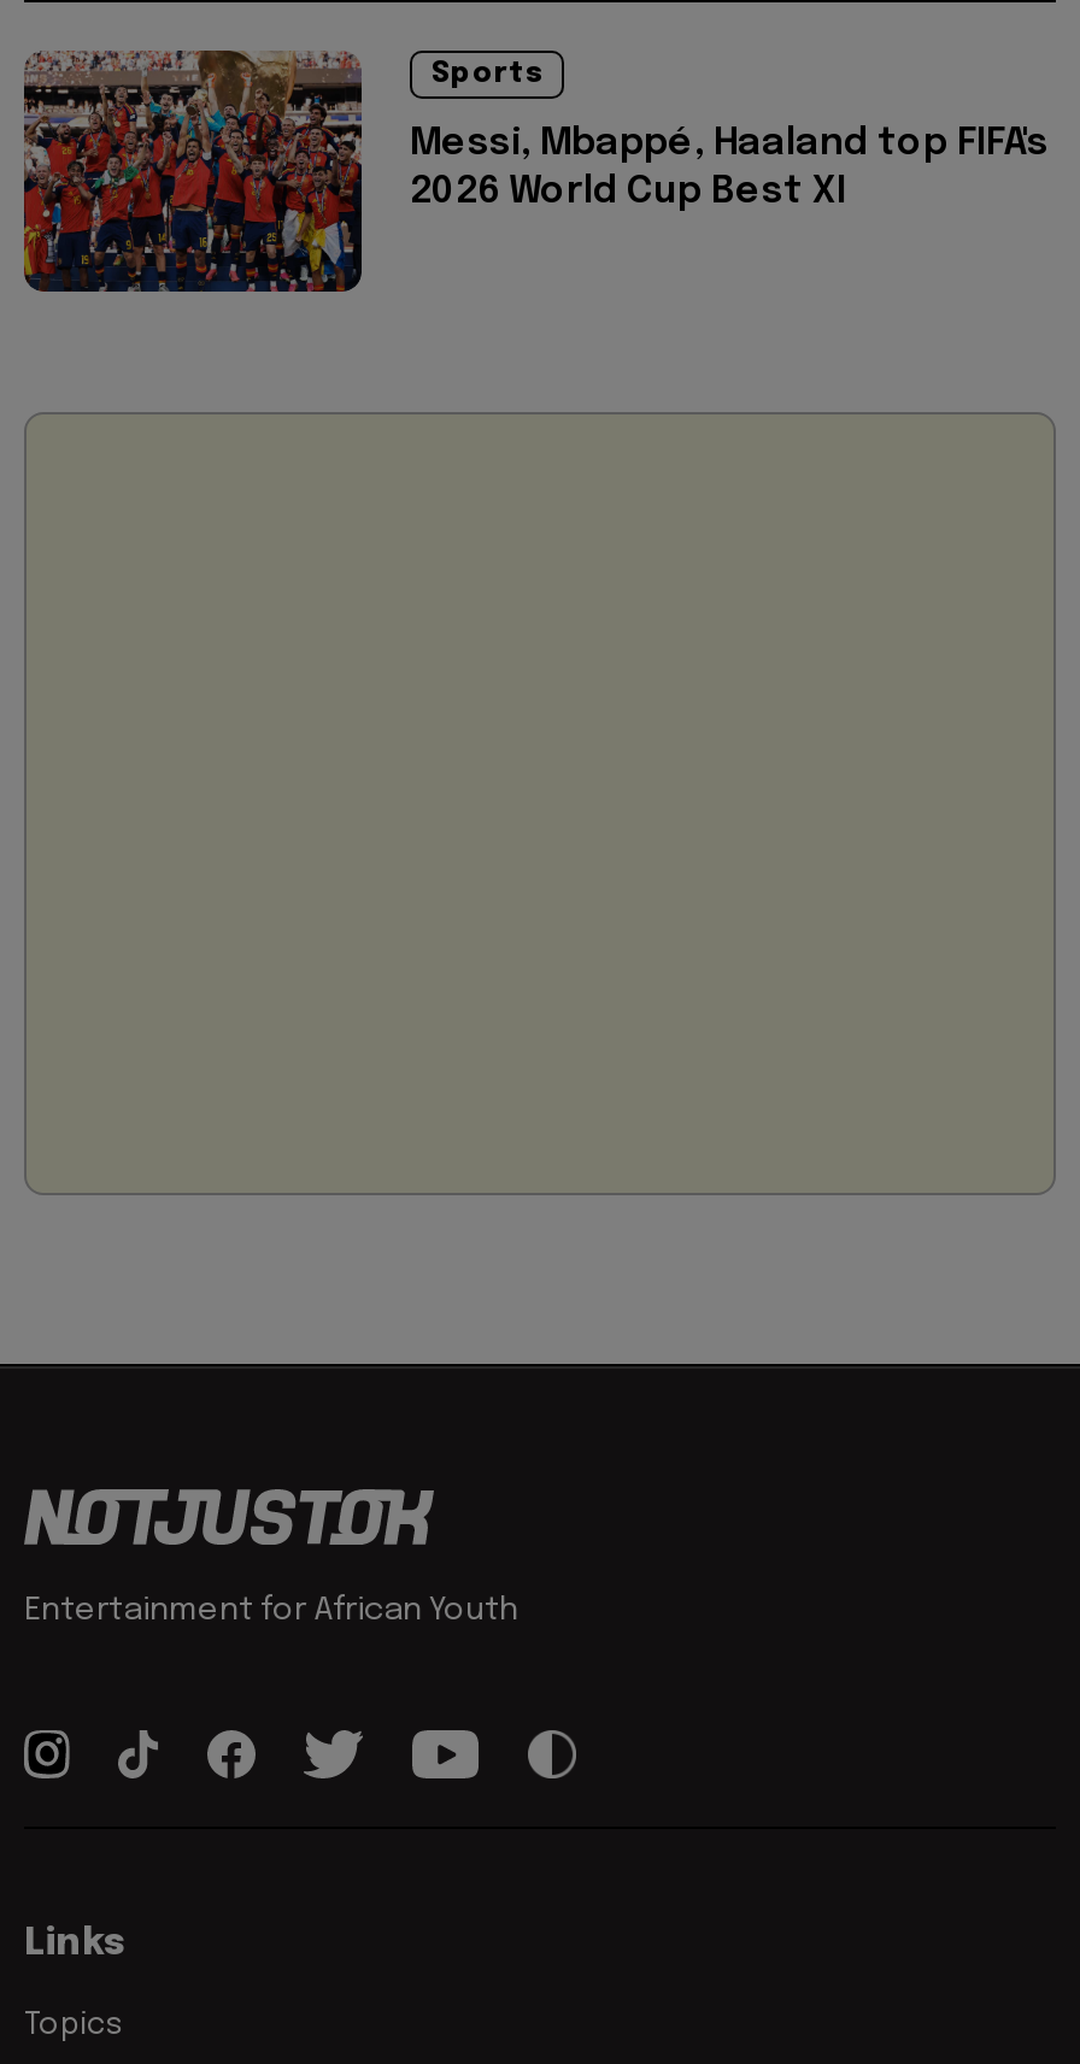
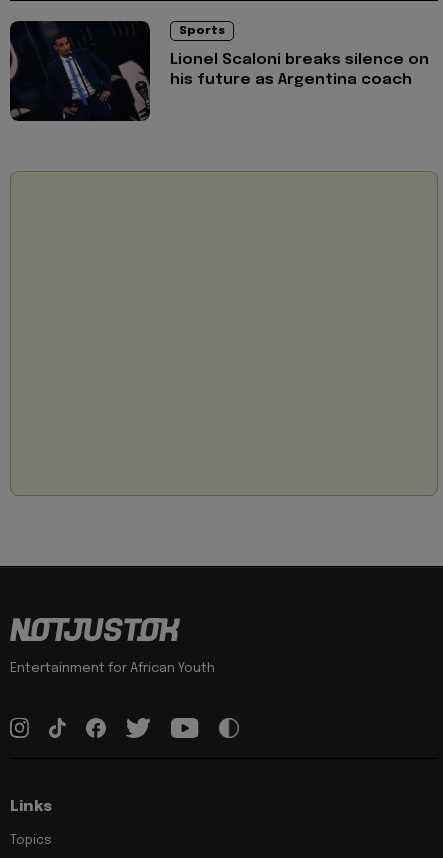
[22,48,1049,294] [image] | Messi, Mbappé, Haaland top FIFA's | 2026 World Cup Best XI -> [9,20,429,122] [image] | Lionel Scaloni breaks silence on | his future as Argentina coach

